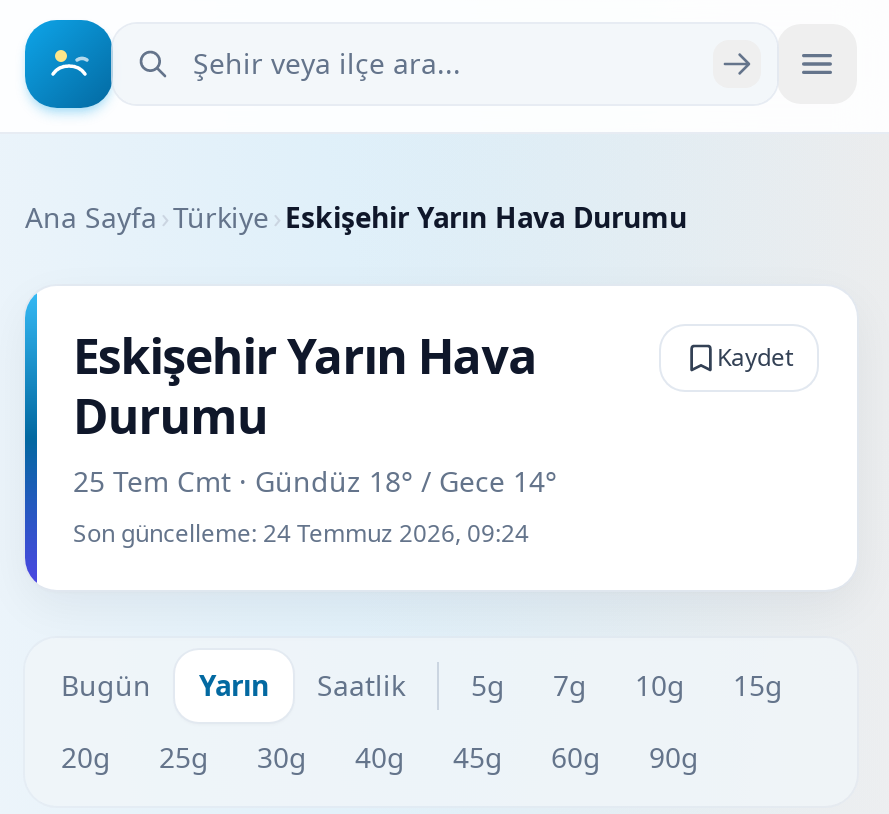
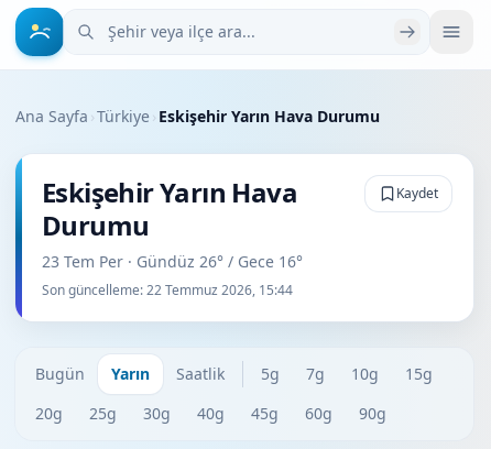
[73,462,557,500] 25 Tem Cmt · Gündüz 18° / Gece 14° -> [42,251,303,272] 23 Tem Per · Gündüz 26° / Gece 16°
[73,516,529,550] Son güncelleme: 24 Temmuz 2026, 09:24 -> [42,281,293,299] Son güncelleme: 22 Temmuz 2026, 15:44

